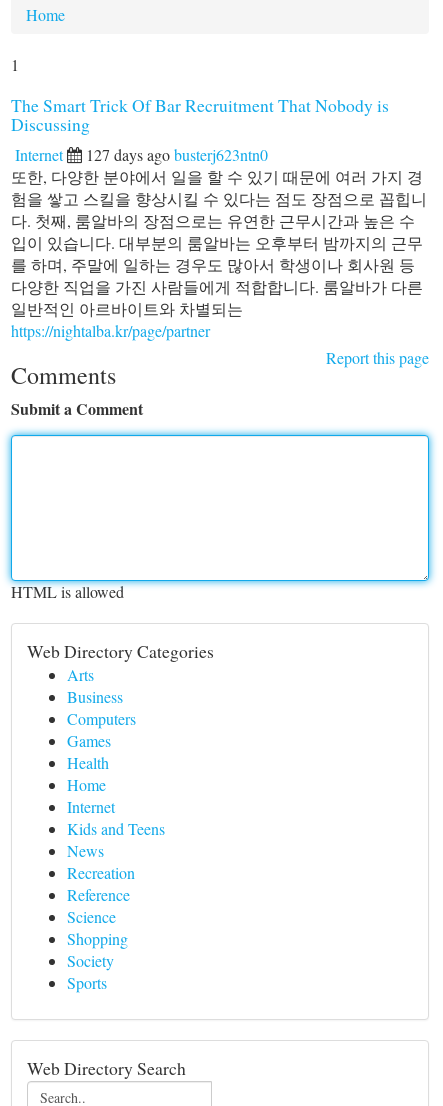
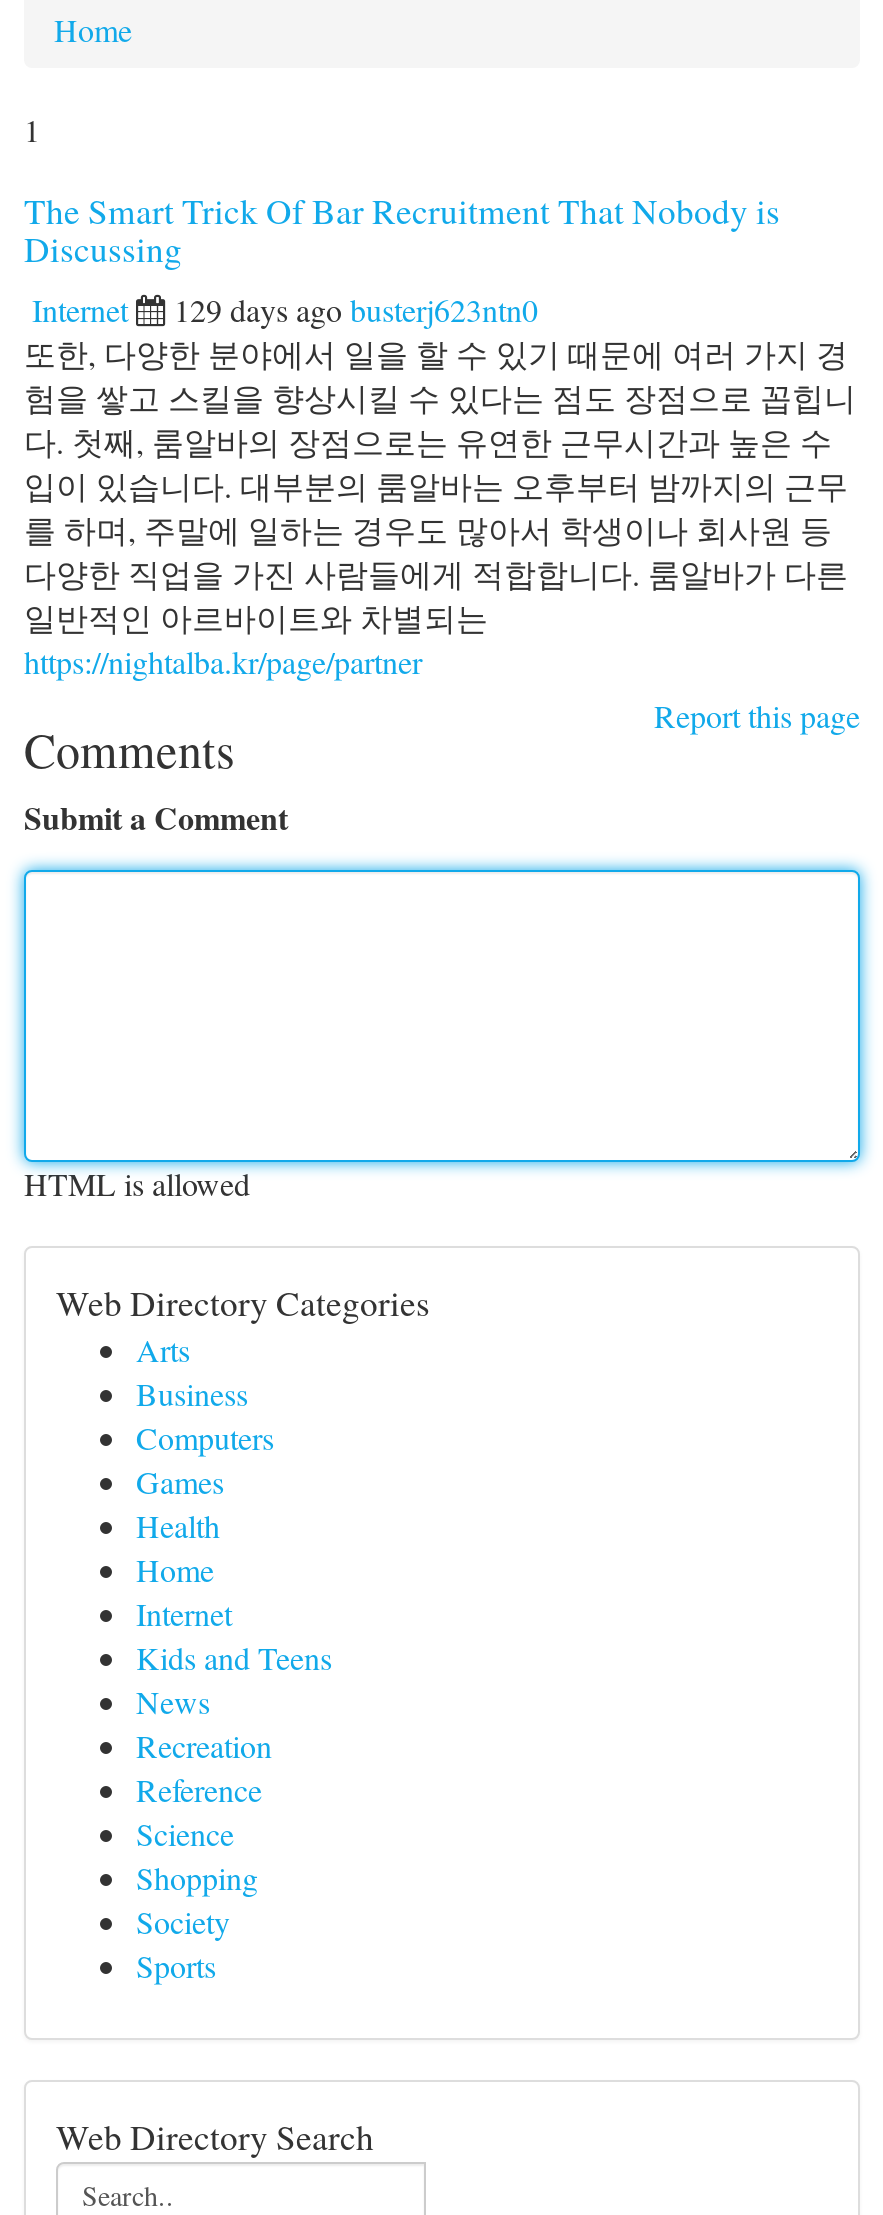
[86,144,268,165] 127 days ago busterj623ntn0 -> [174,288,538,330] 129 days ago busterj623ntn0

